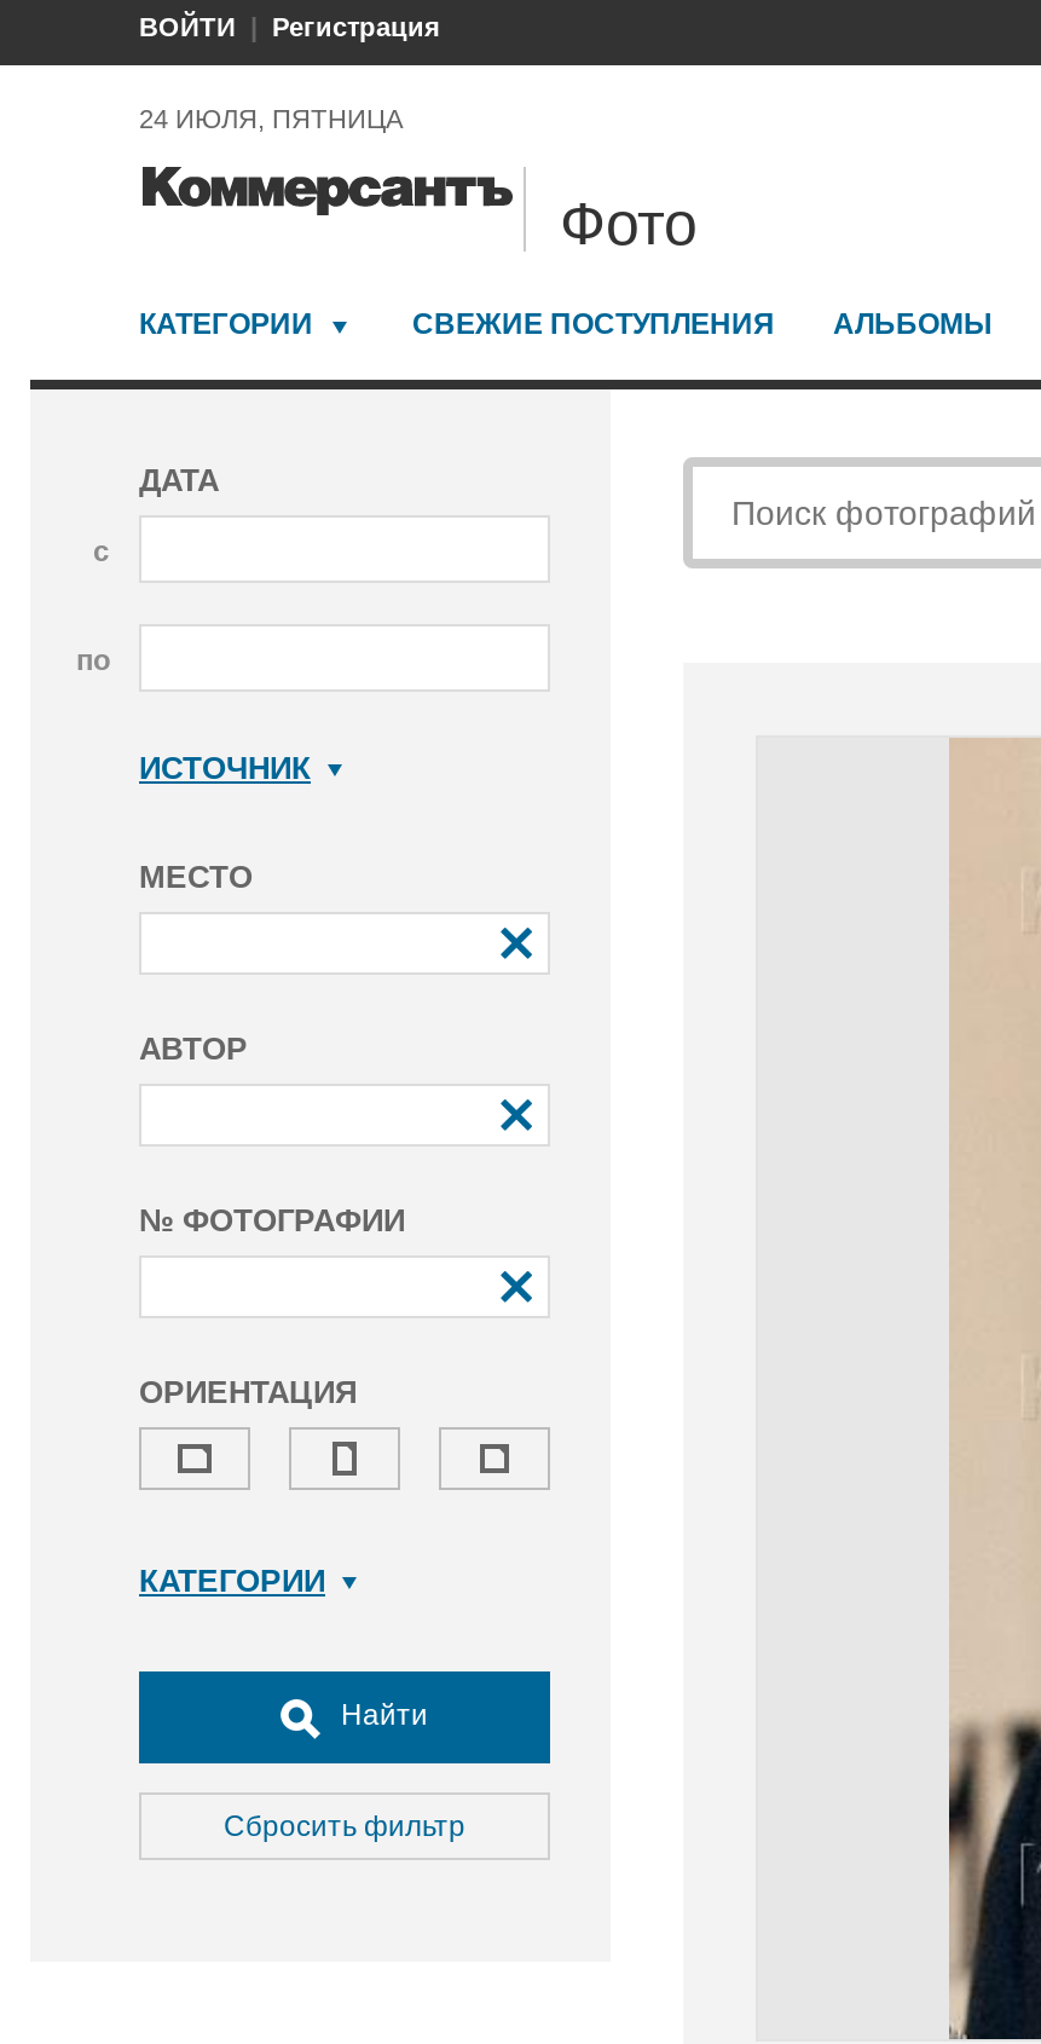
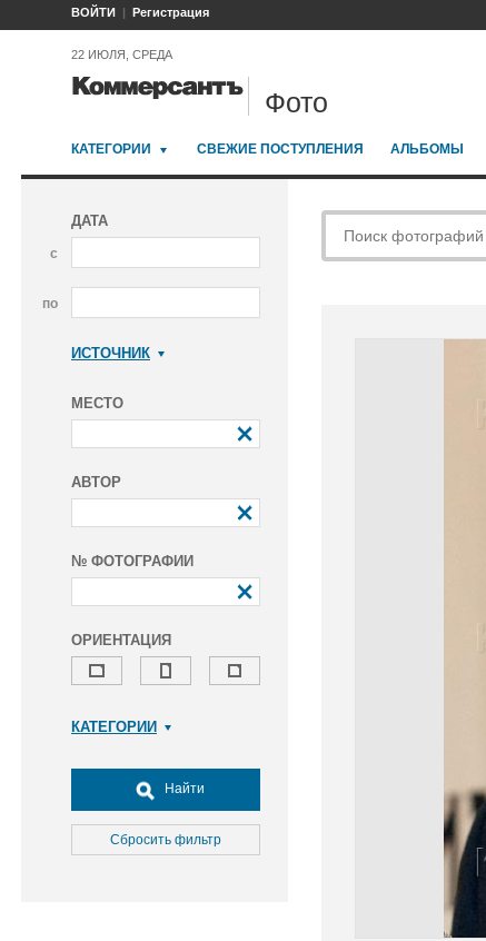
[139,104,403,133] 24 ИЮЛЯ, ПЯТНИЦА -> [71,48,172,61] 22 ИЮЛЯ, СРЕДА

